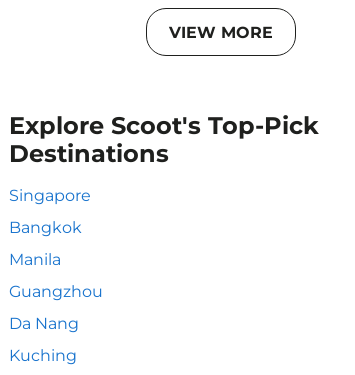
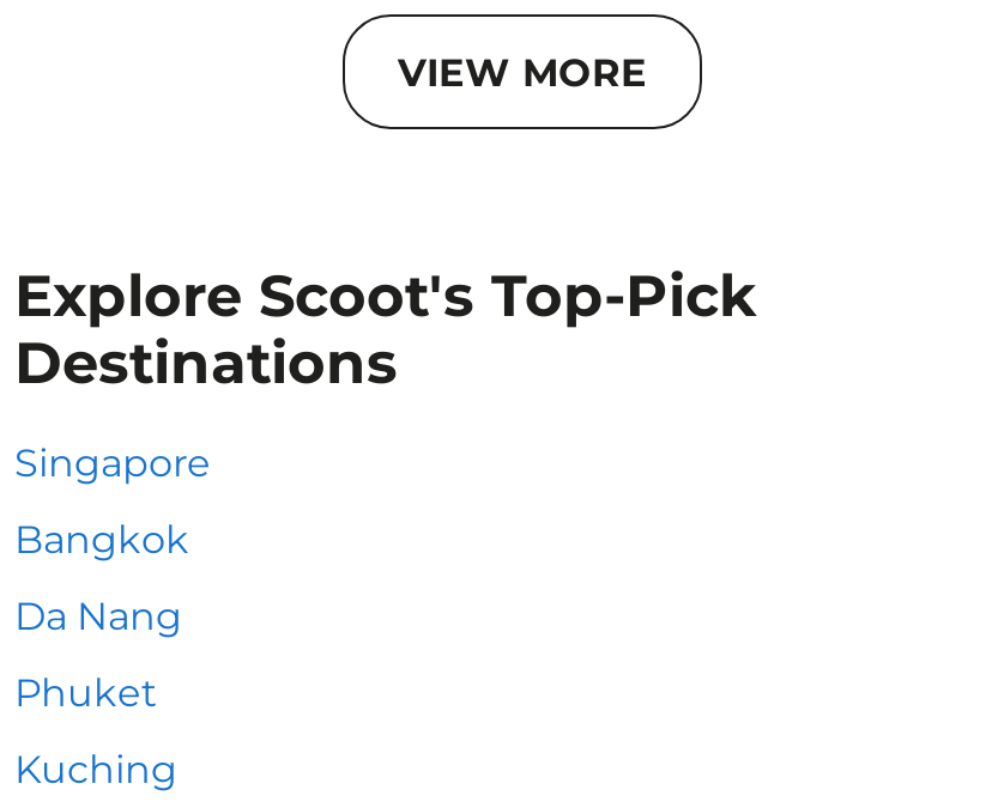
[9,250,103,301] Manila | Guangzhou -> none
moved [9,314,79,333] -> [14,594,182,639]: Da Nang
none -> [14,670,158,716] Phuket

